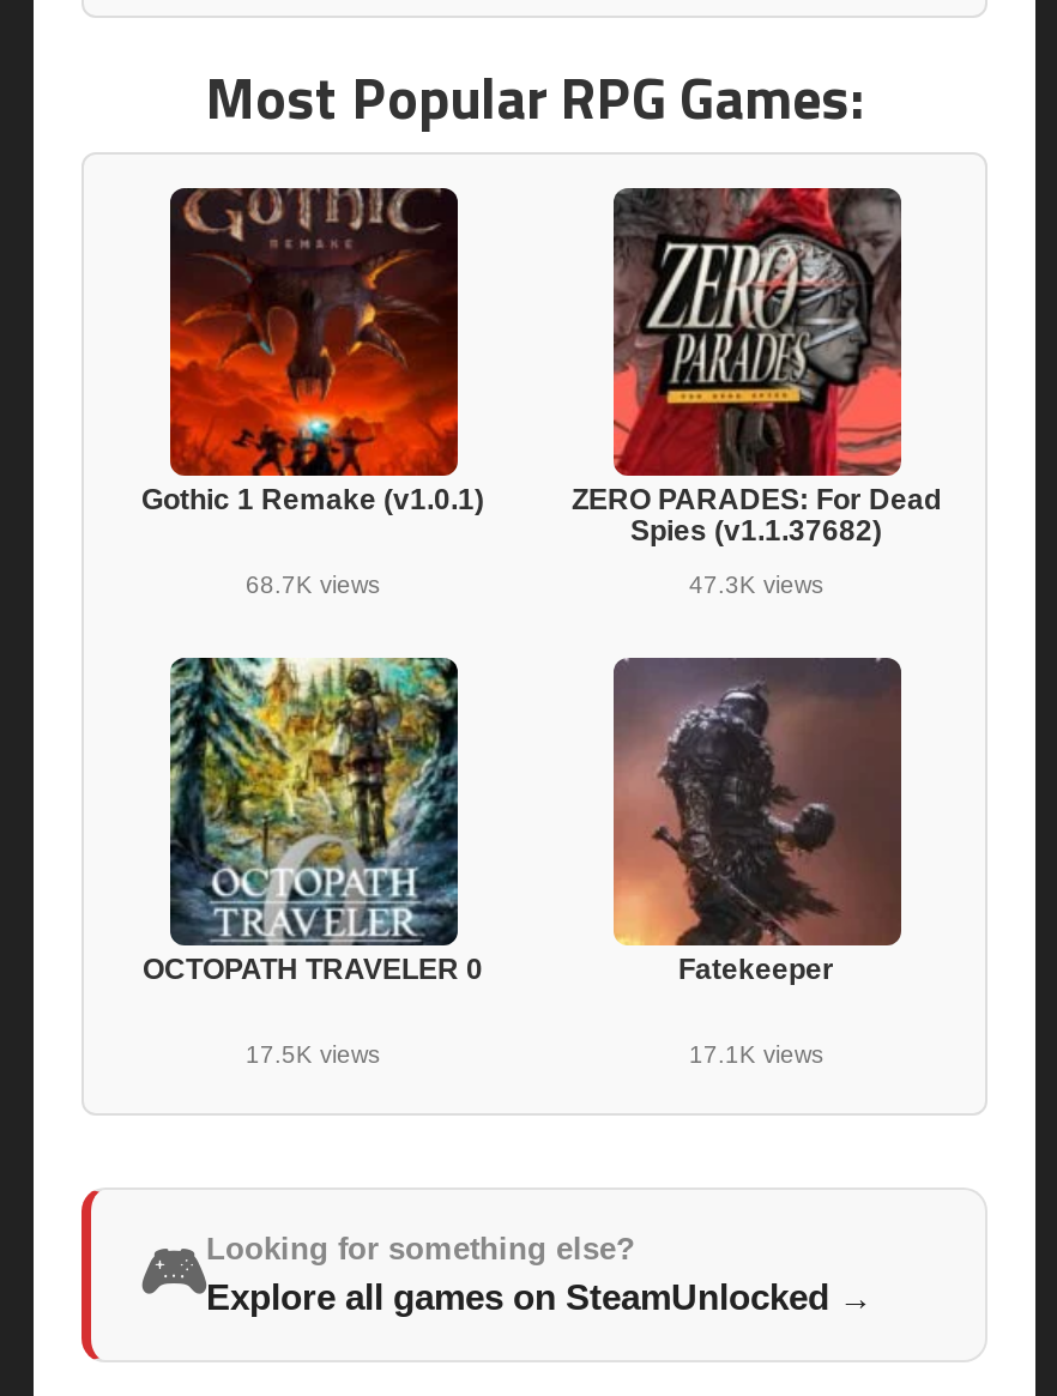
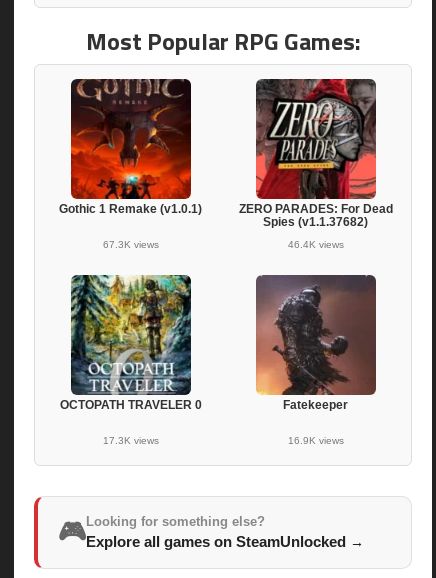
[246,573,380,599] 68.7K views -> [102,239,158,250] 67.3K views
[689,573,823,599] 47.3K views -> [287,239,343,250] 46.4K views
[246,1042,380,1069] 17.5K views -> [102,435,158,446] 17.3K views
[689,1042,823,1069] 17.1K views -> [287,435,343,446] 16.9K views

